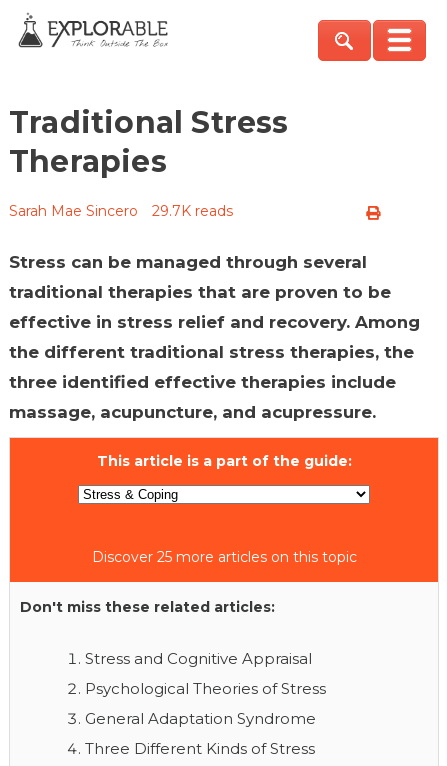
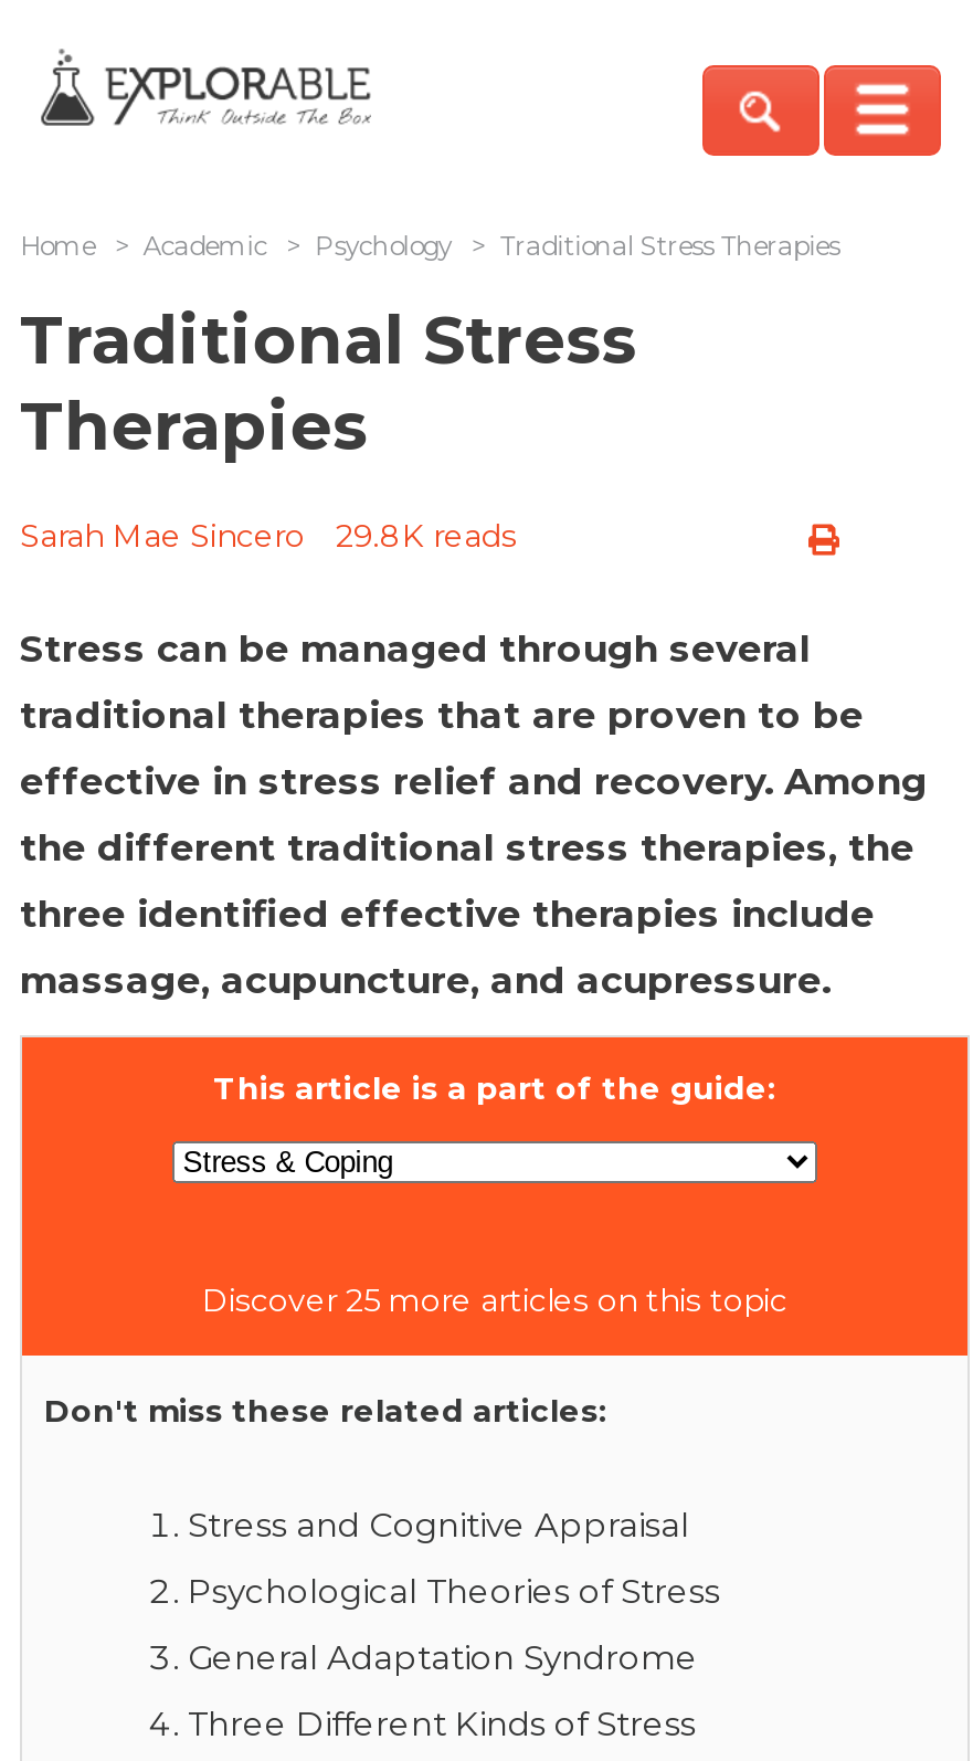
none -> [20,230,840,261] Home > Academic > Psychology > Traditional Stress Therapies
[9,202,233,220] Sarah Mae Sincero 29.7K reads -> [20,515,517,555] Sarah Mae Sincero 29.8K reads

